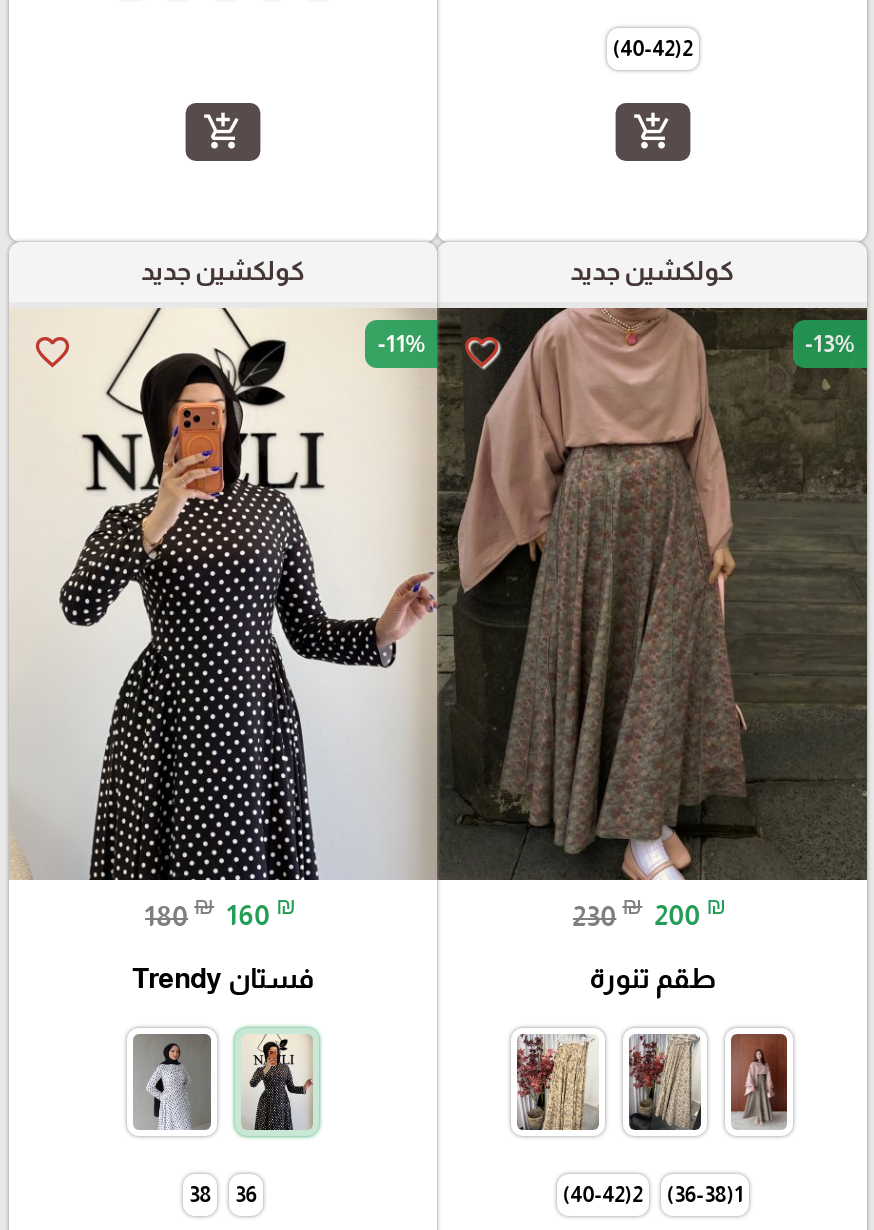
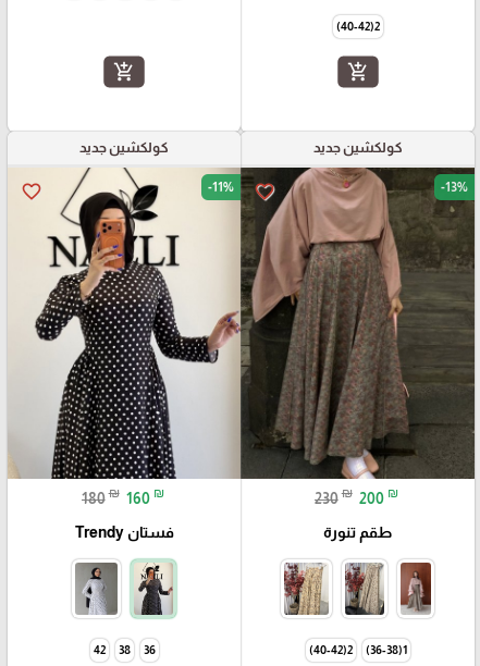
none -> [93,643,105,656] 42

